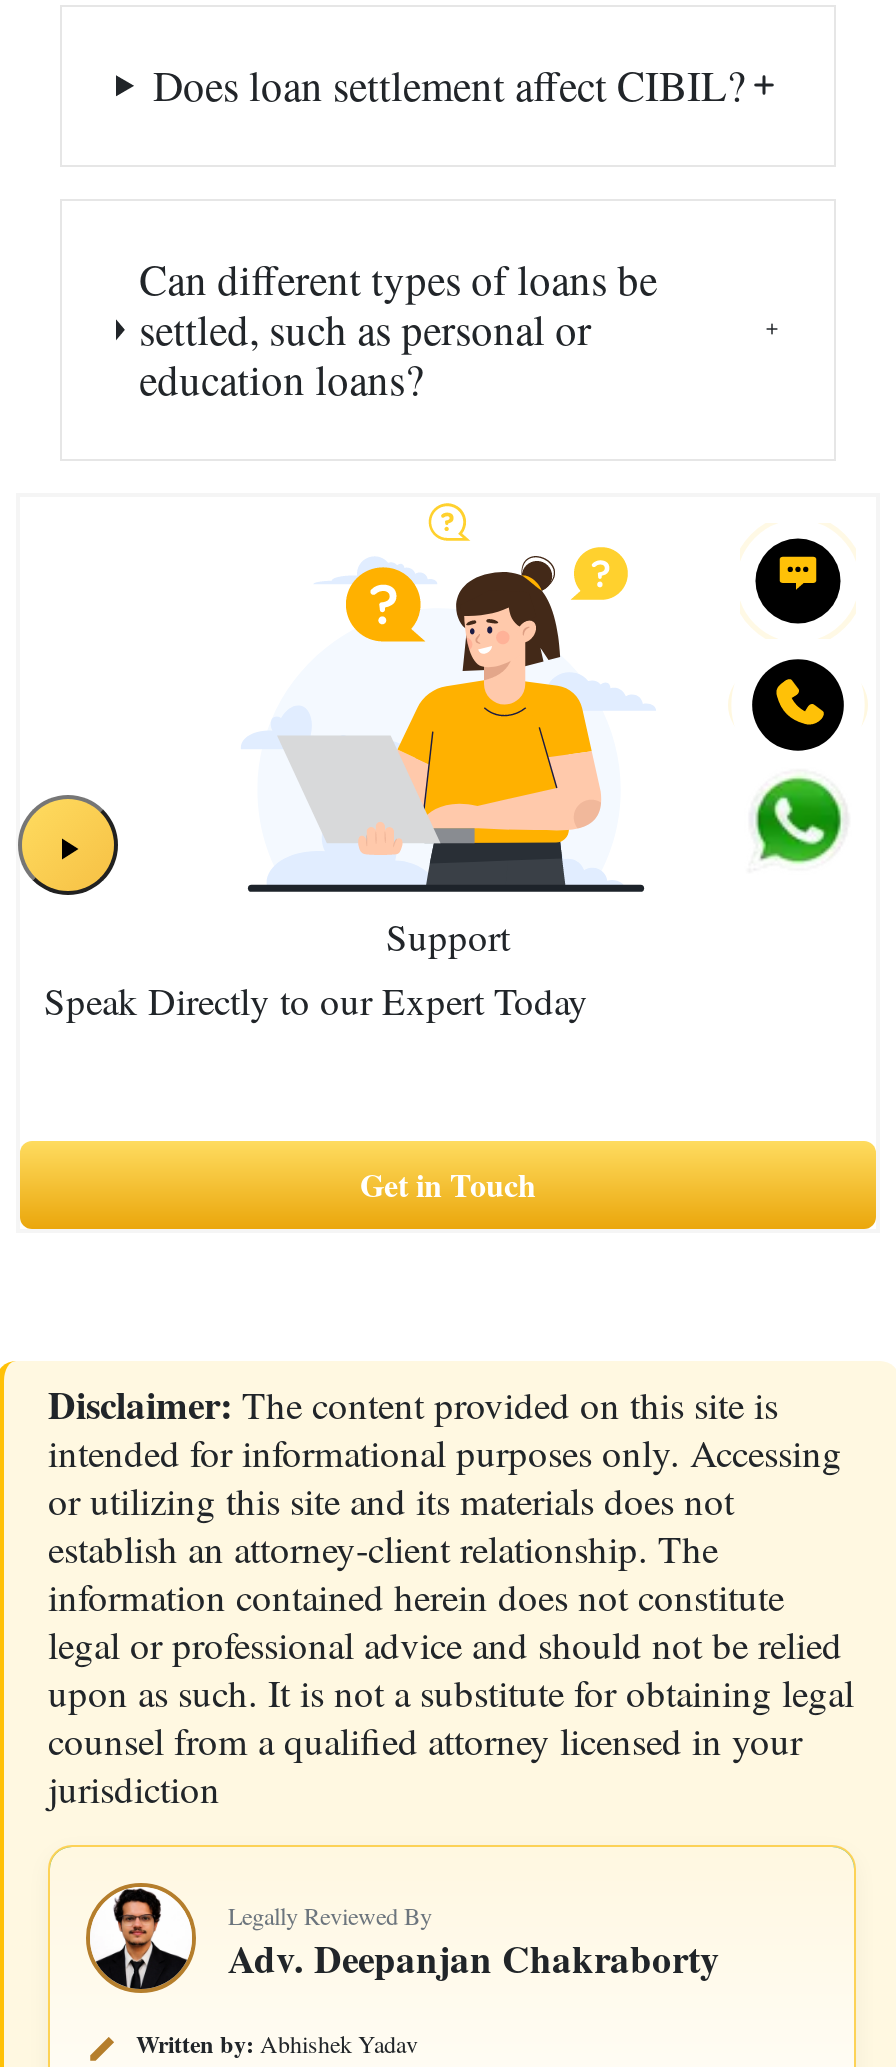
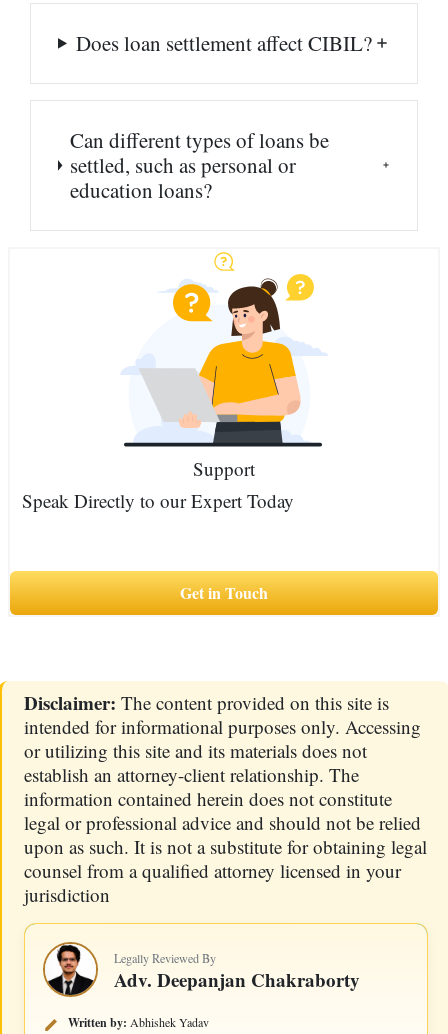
[754,537,842,625] [image] -> none
[750,657,846,753] [image] -> none
[754,775,844,865] [image] -> none
[16,793,120,897] [image] -> none

